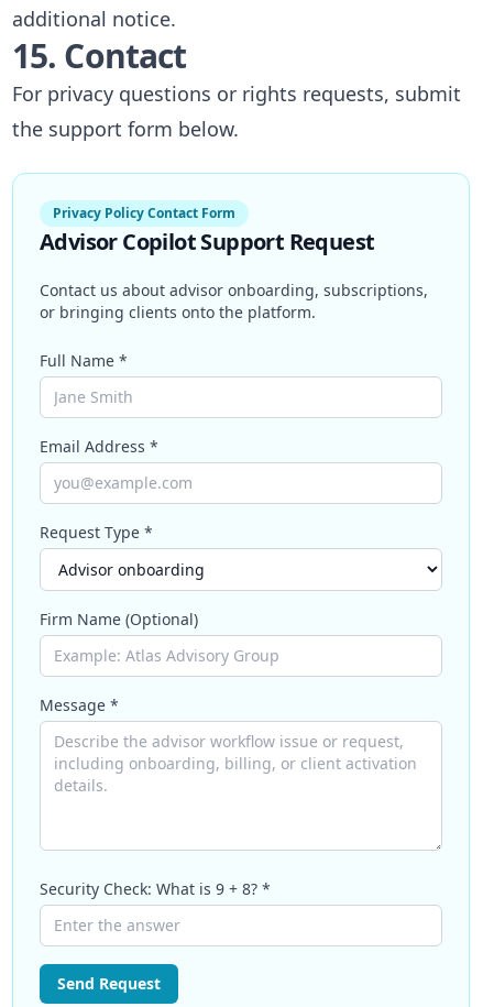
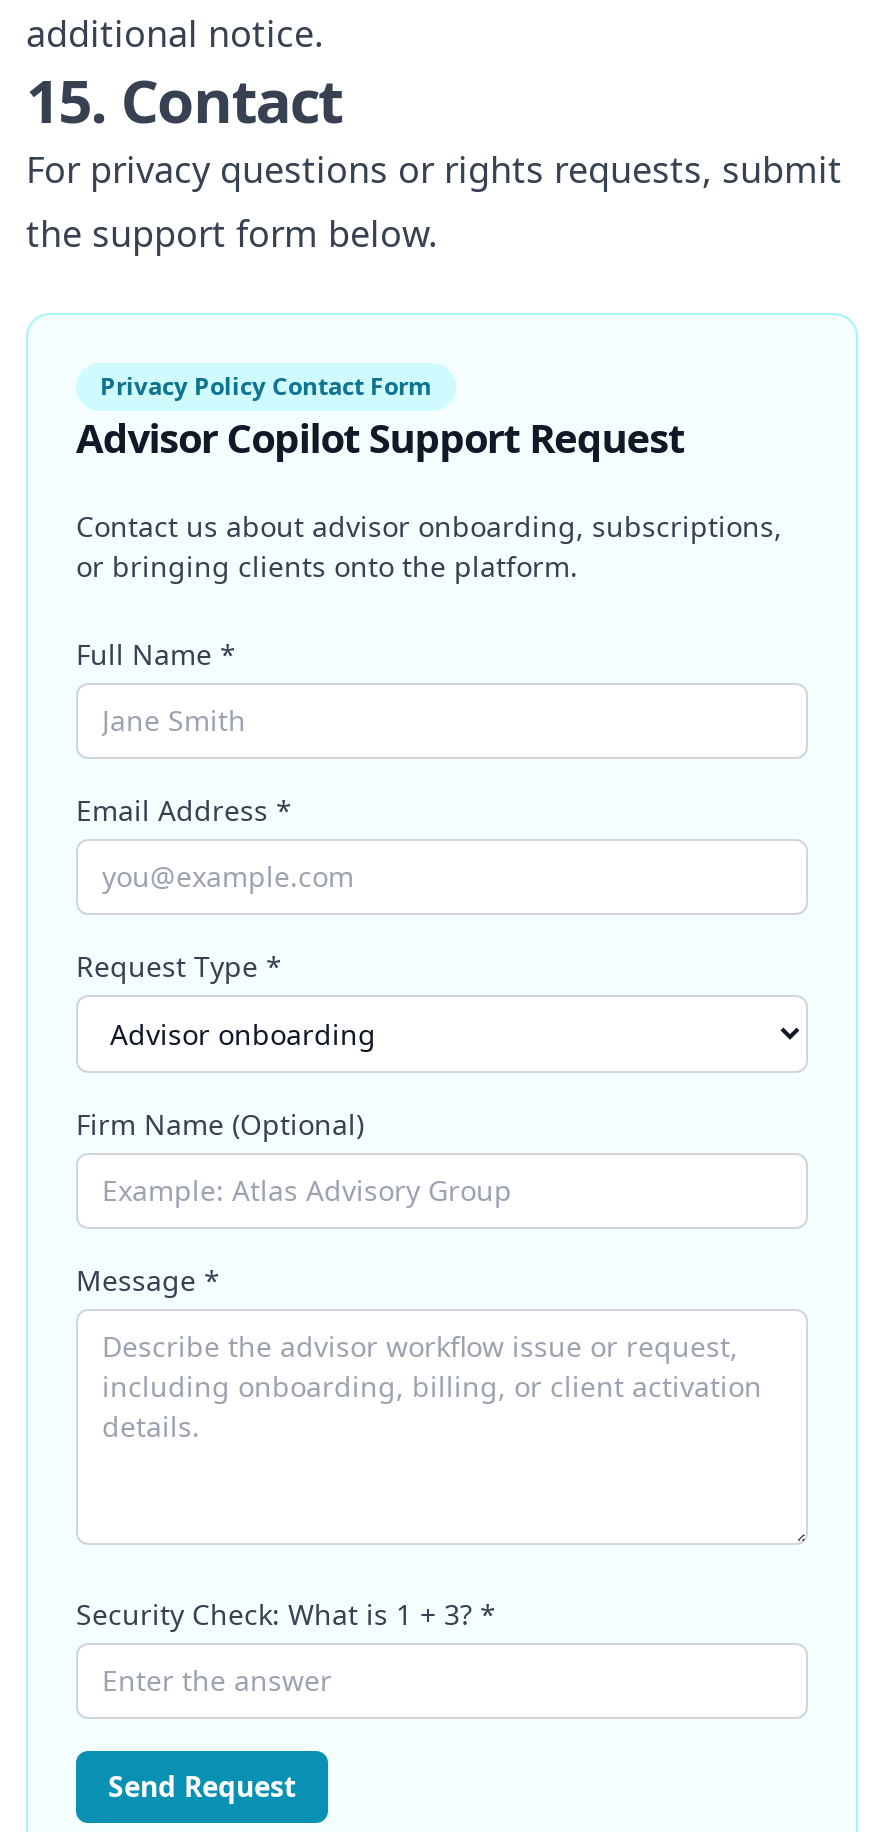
[40,878,271,899] Security Check: What is 9 + 8? * -> [76,1595,496,1633] Security Check: What is 1 + 3? *

